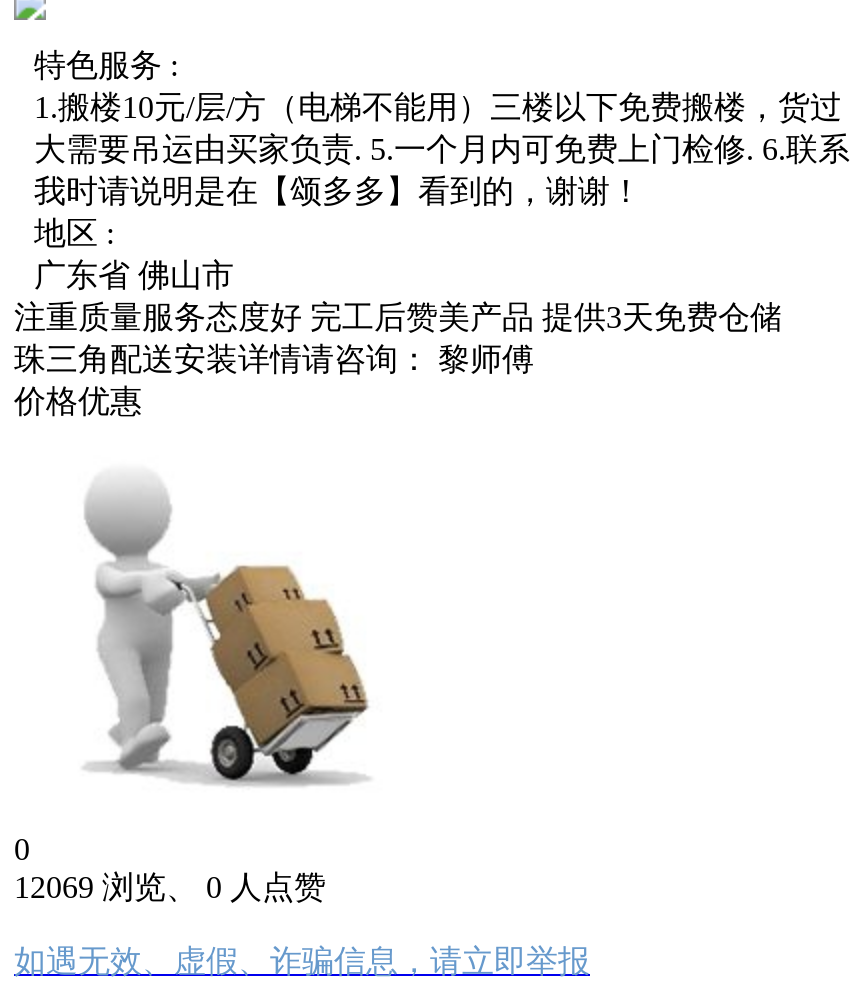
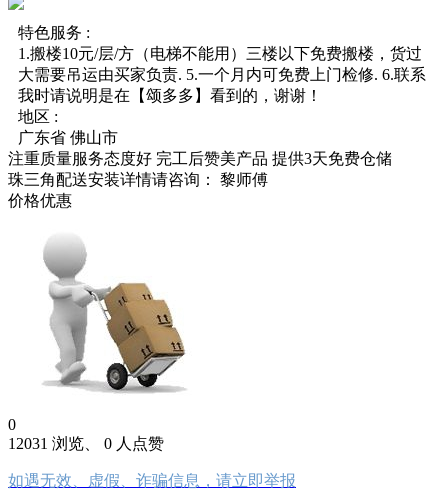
[14,869,326,903] 12069 浏览、 0 人点赞 -> [8,434,164,451] 12031 浏览、 0 人点赞

